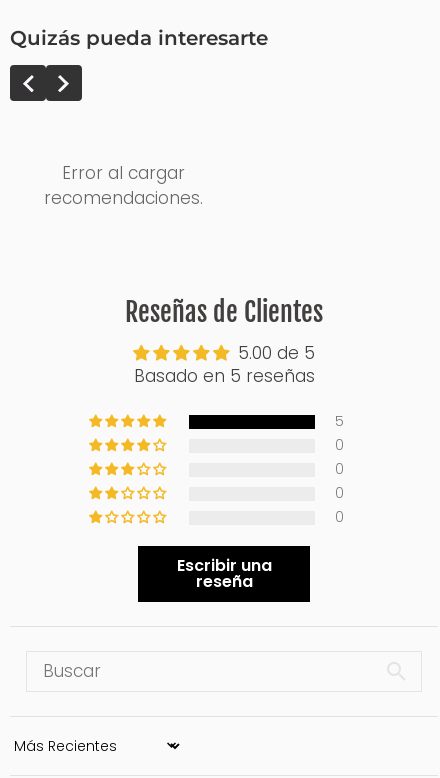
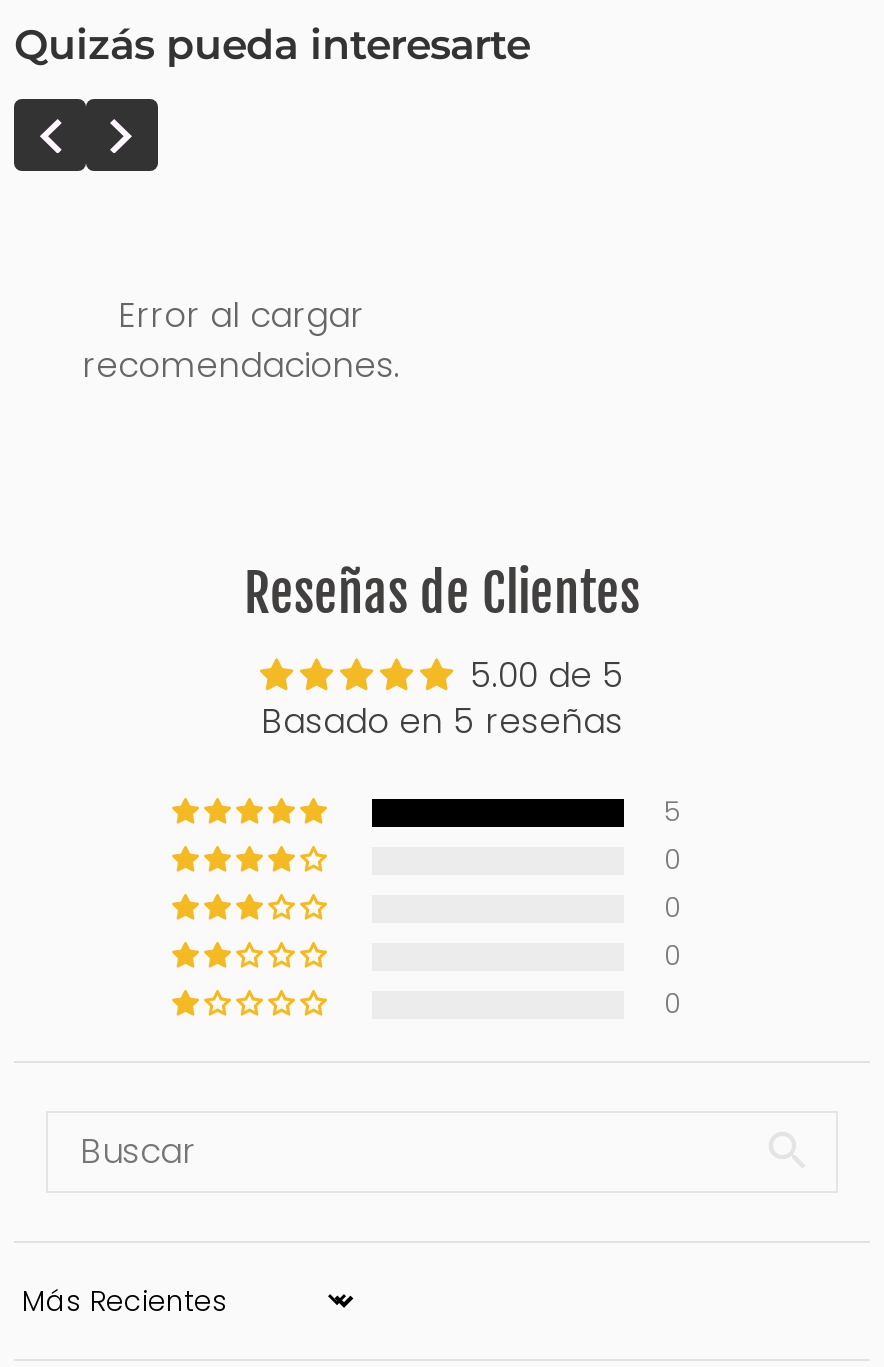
[176,554,271,593] Escribir una | reseña -> none

